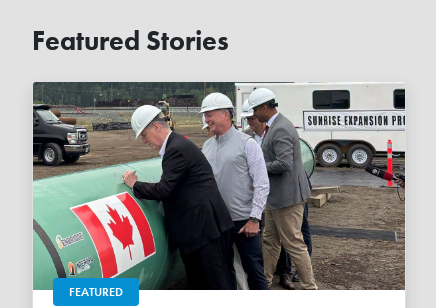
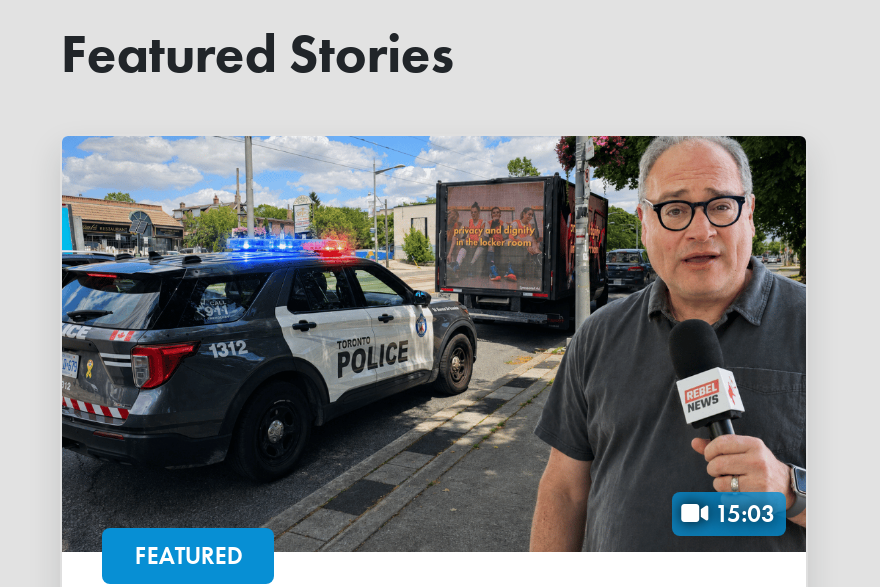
none -> [709,498,775,530] 15:03
[32,81,405,291] [image] -> [60,134,808,554] [image]

